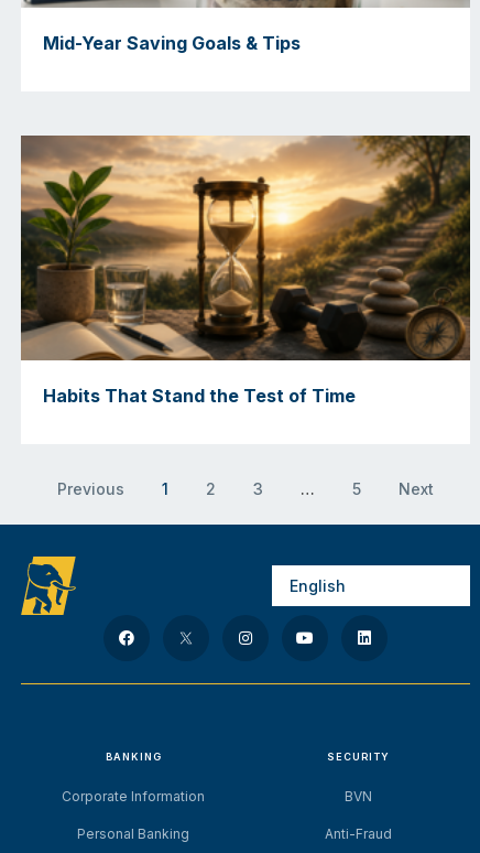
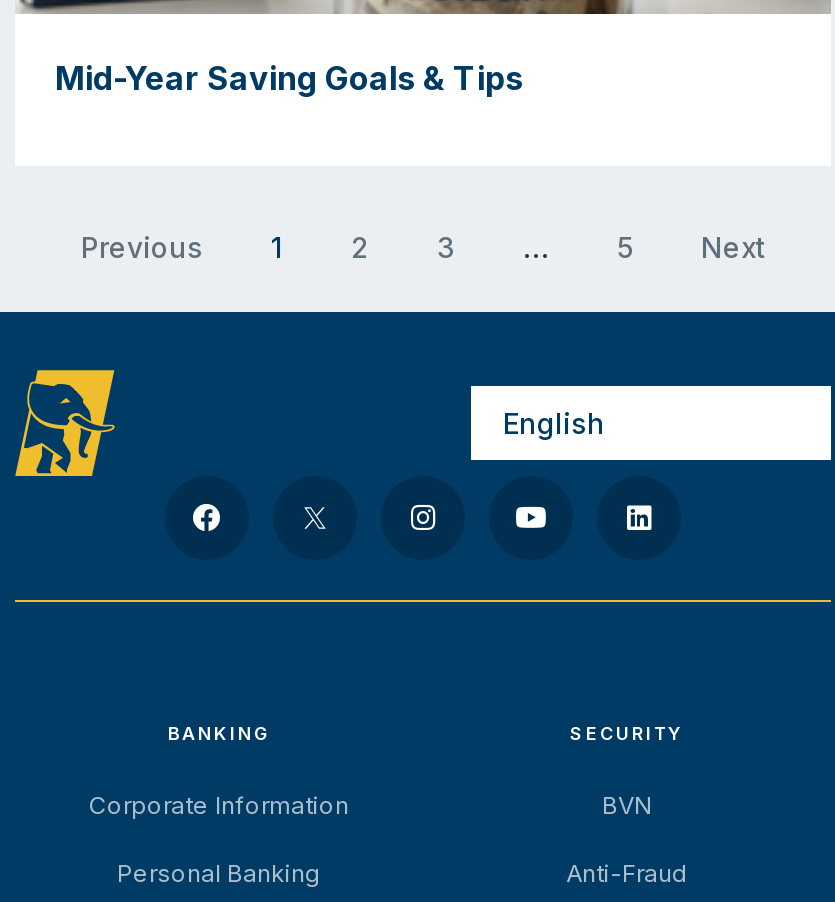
[20,134,470,407] [image] | Habits That Stand the Test of Time -> none

